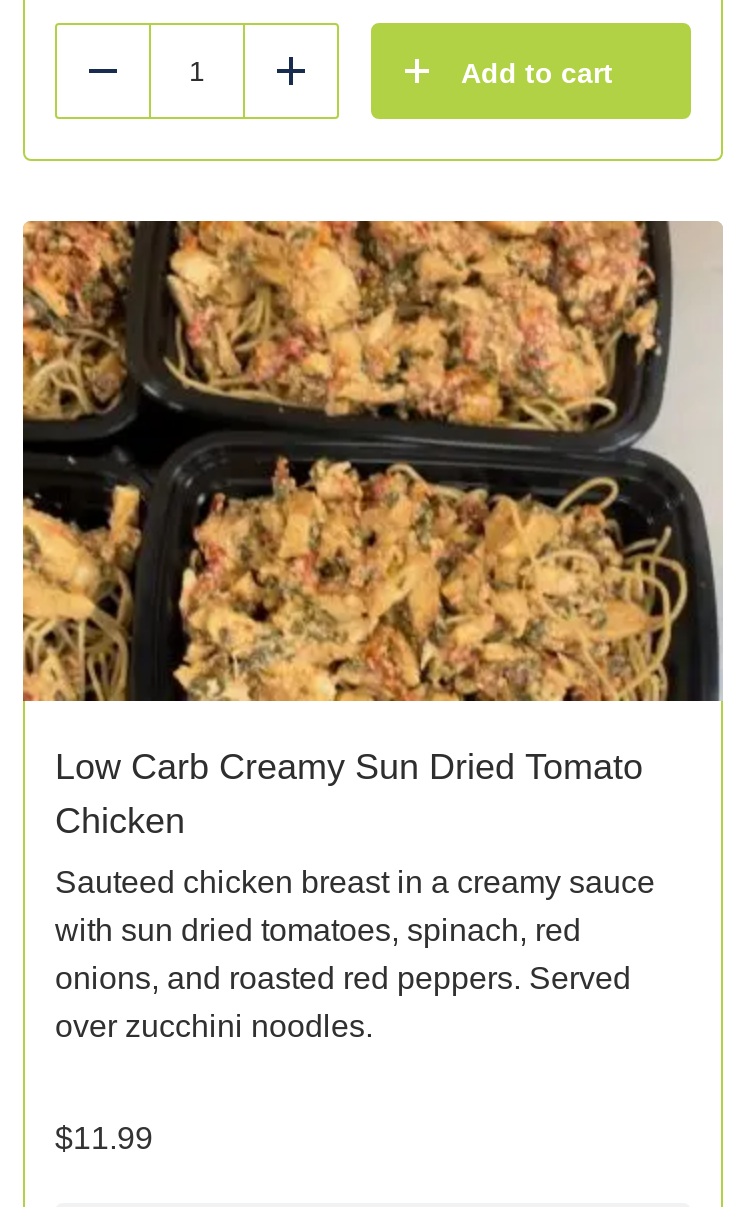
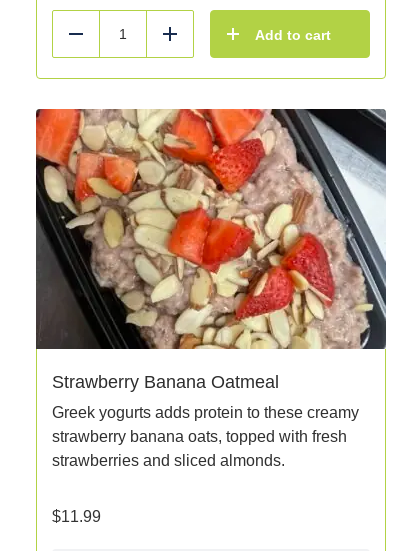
[21,219,723,841] [image] | Low Carb Creamy Sun Dried Tomato | Chicken -> [35,108,387,392] [image] | Strawberry Banana Oatmeal
[55,865,655,1043] Sauteed chicken breast in a creamy sauce | with sun dried tomatoes, spinach, red | onions, and roasted red peppers. Served | over zucchini noodles. -> [52,404,359,469] Greek yogurts adds protein to these creamy | strawberry banana oats, topped with fresh | strawberries and sliced almonds.

